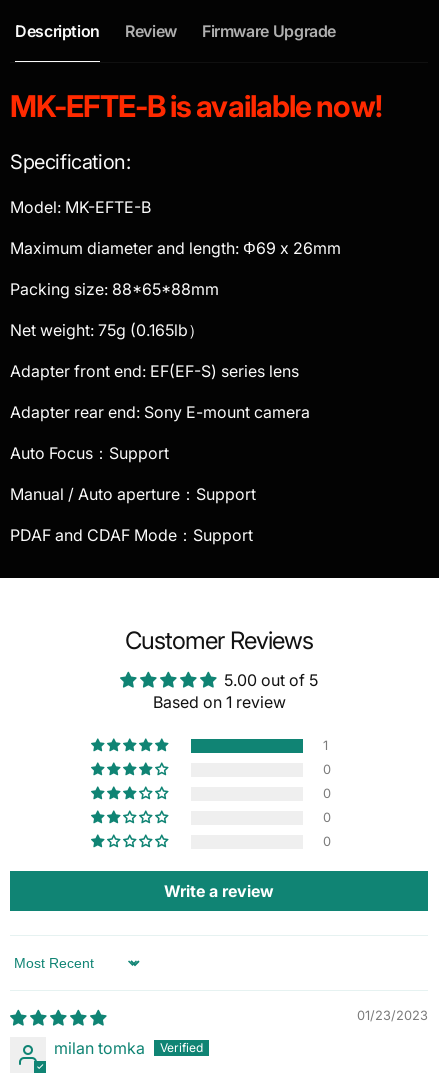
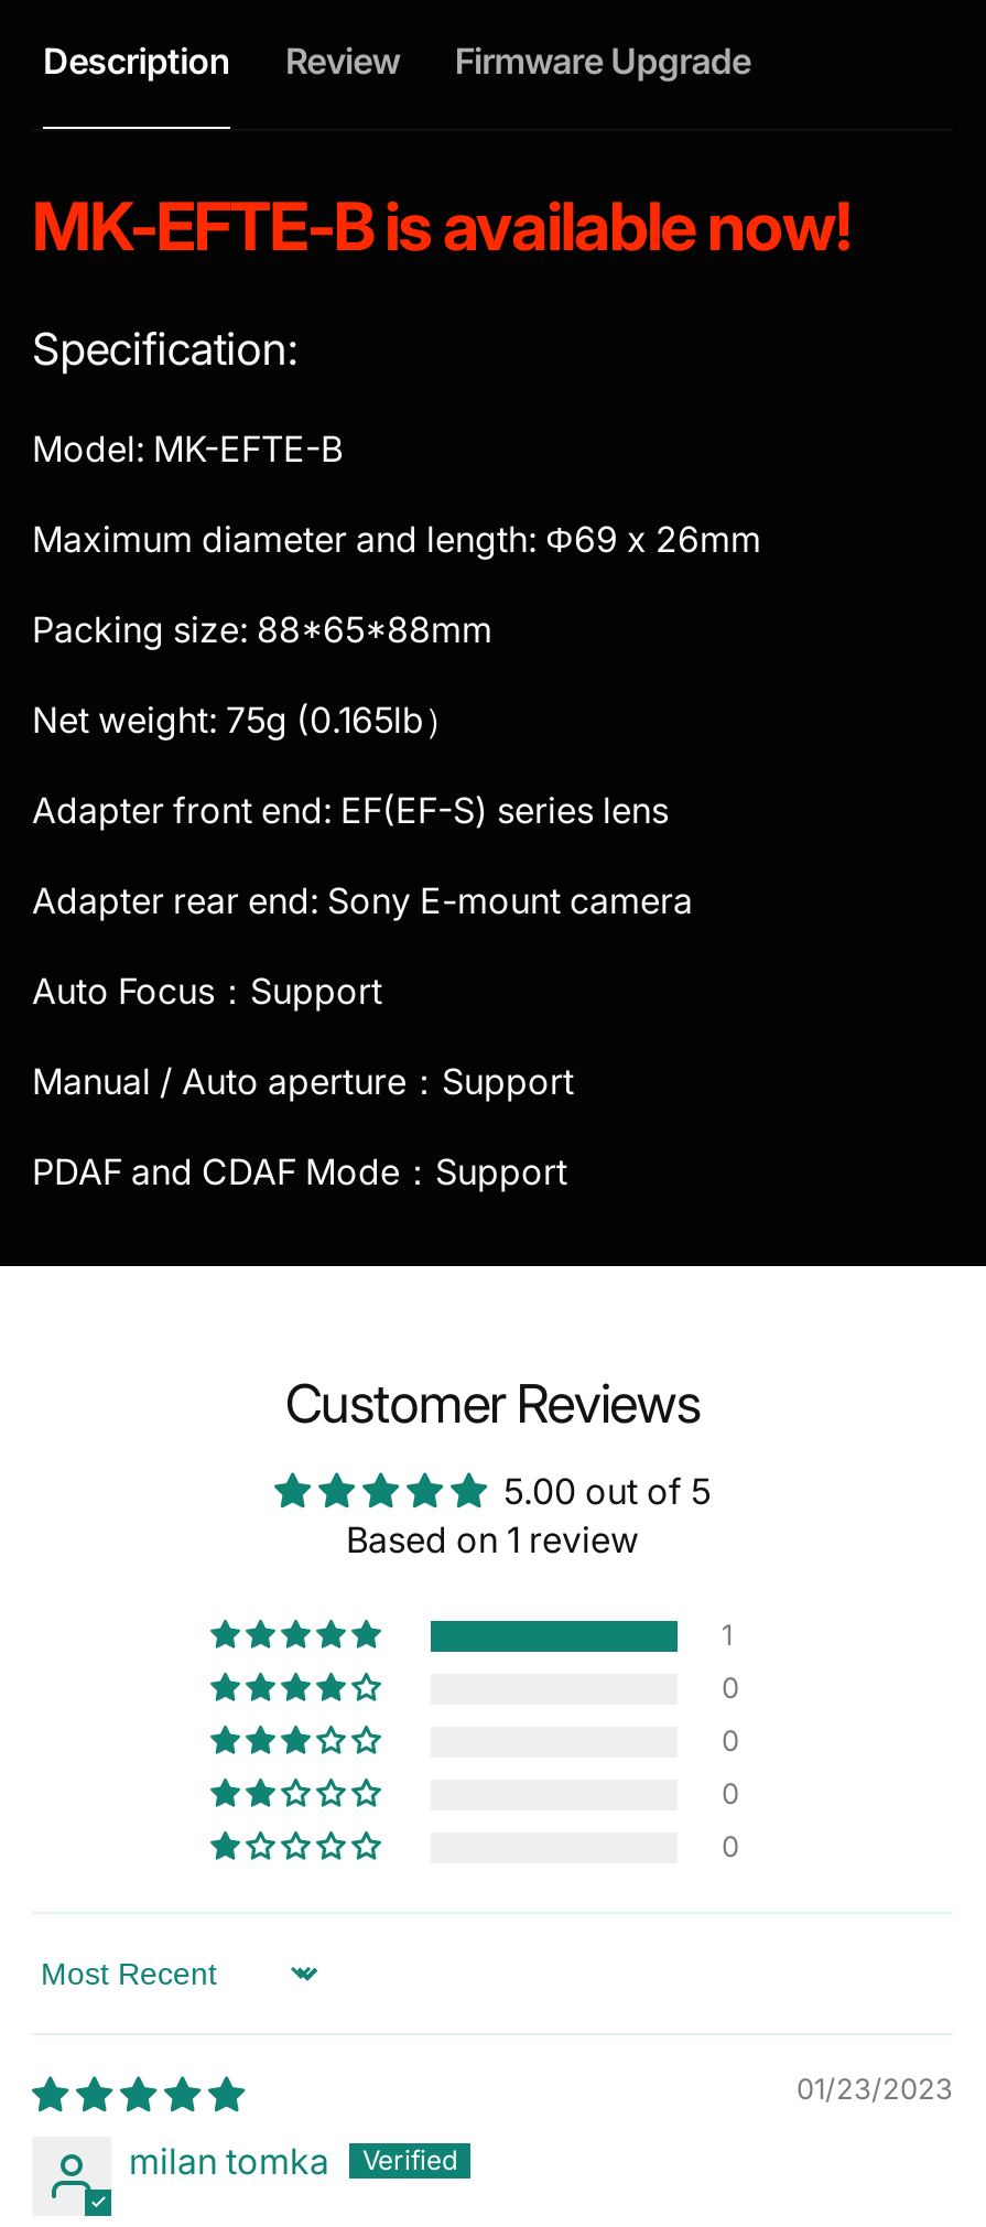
[164,881,274,901] Write a review -> none

